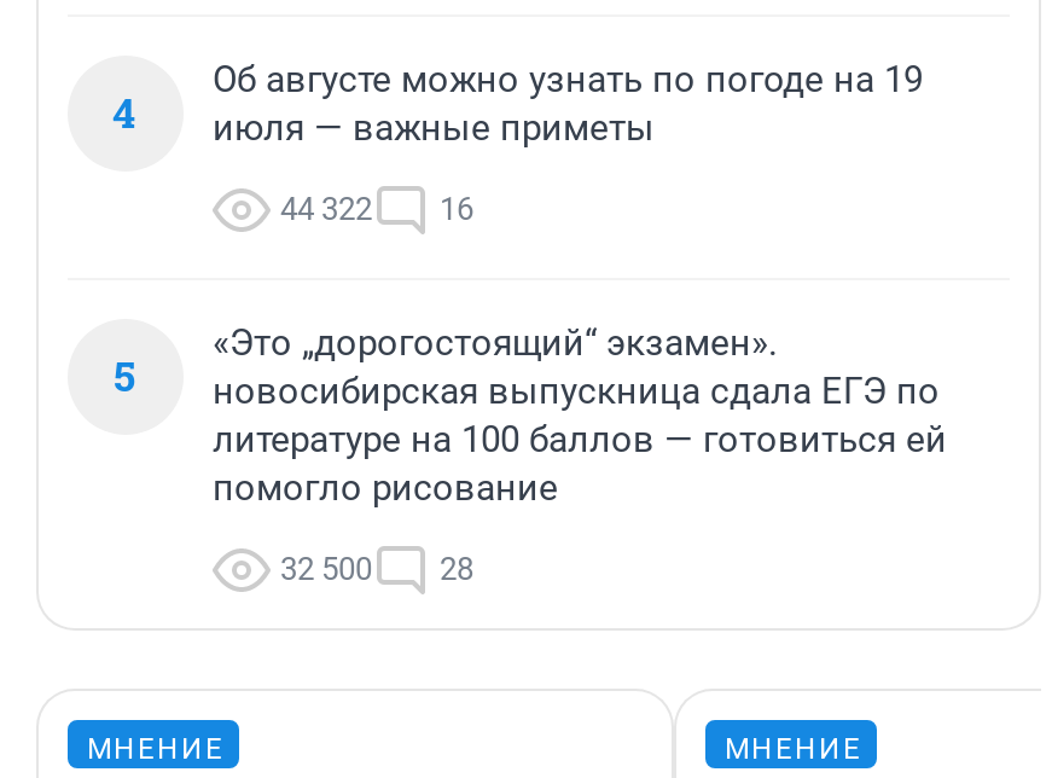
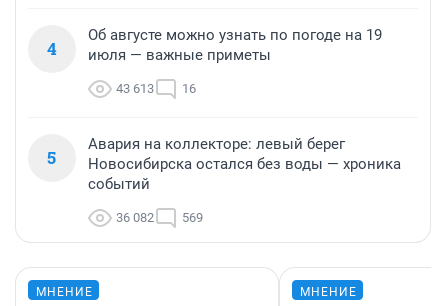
[280,191,473,227] 44 322 16 -> [116,81,196,96] 43 613 16
[213,322,947,510] «Это „дорогостоящий“ экзамен». | новосибирская выпускница сдала ЕГЭ по | литературе на 100 баллов — готовиться ей | помогло рисование -> [88,135,401,193] Авария на коллекторе: левый берег | Новосибирска остался без воды — хроника | событий
[280,551,473,587] 32 500 | 28 -> [116,210,203,225] 36 082 | 569

